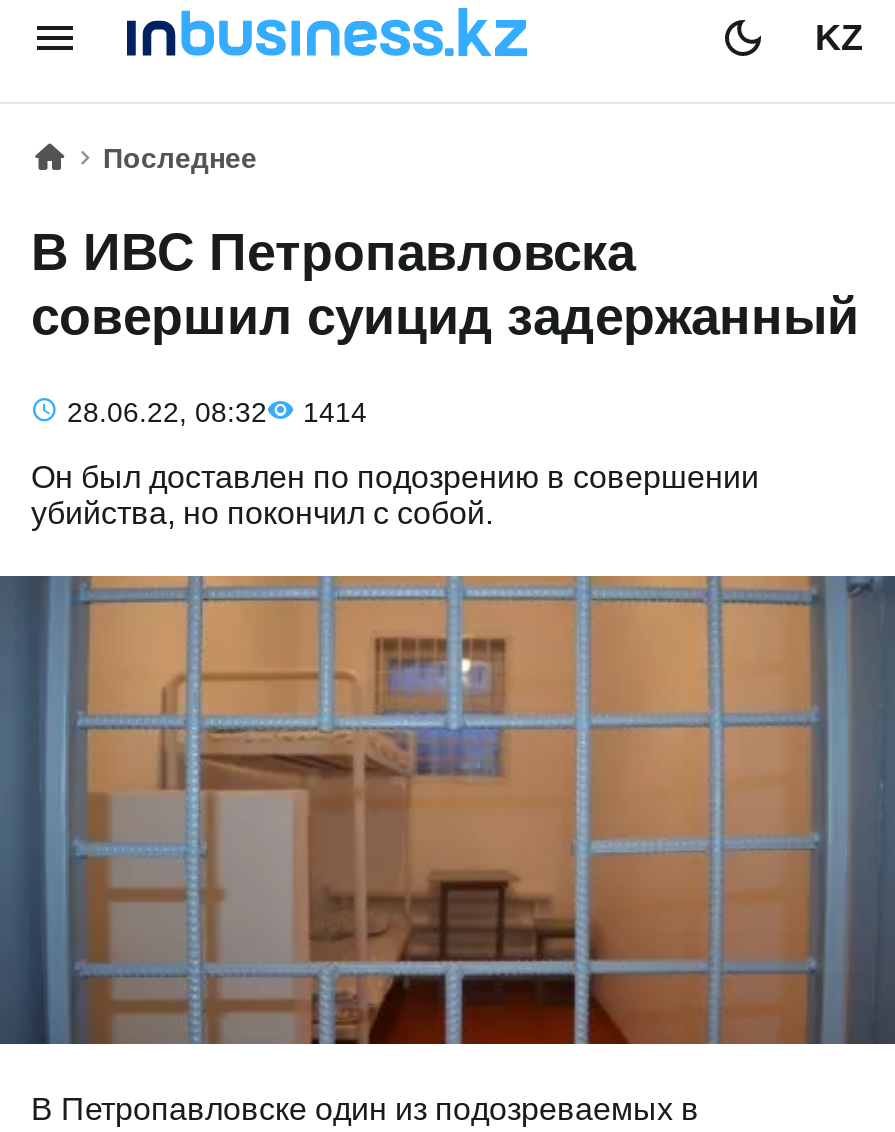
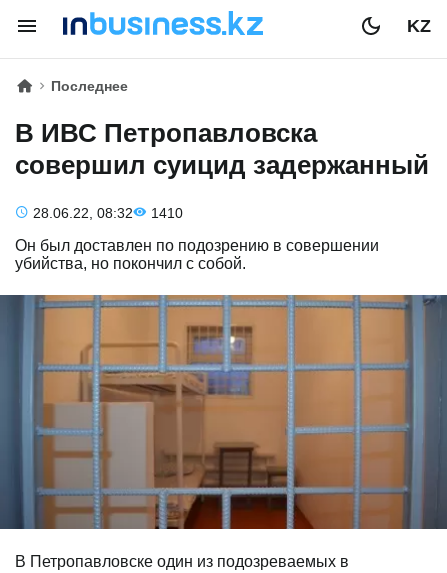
[67,396,367,428] 28.06.22, 08:32 1414 -> [33,205,183,221] 28.06.22, 08:32 1410

